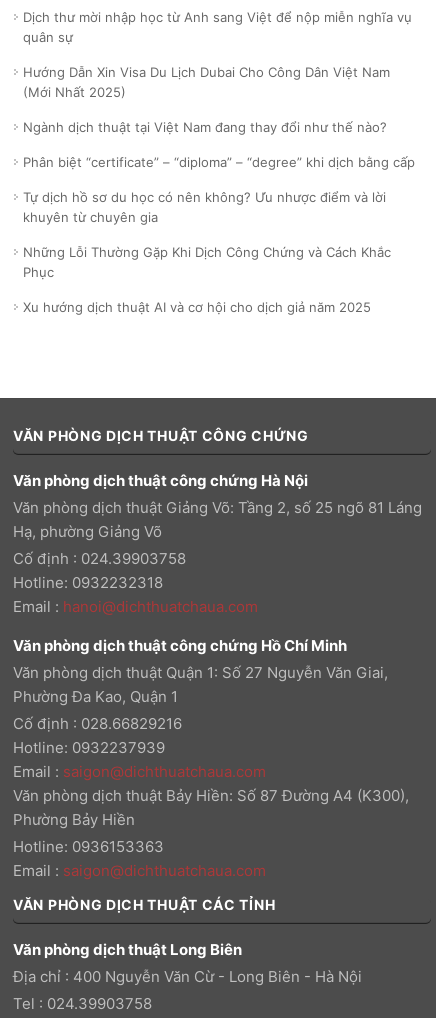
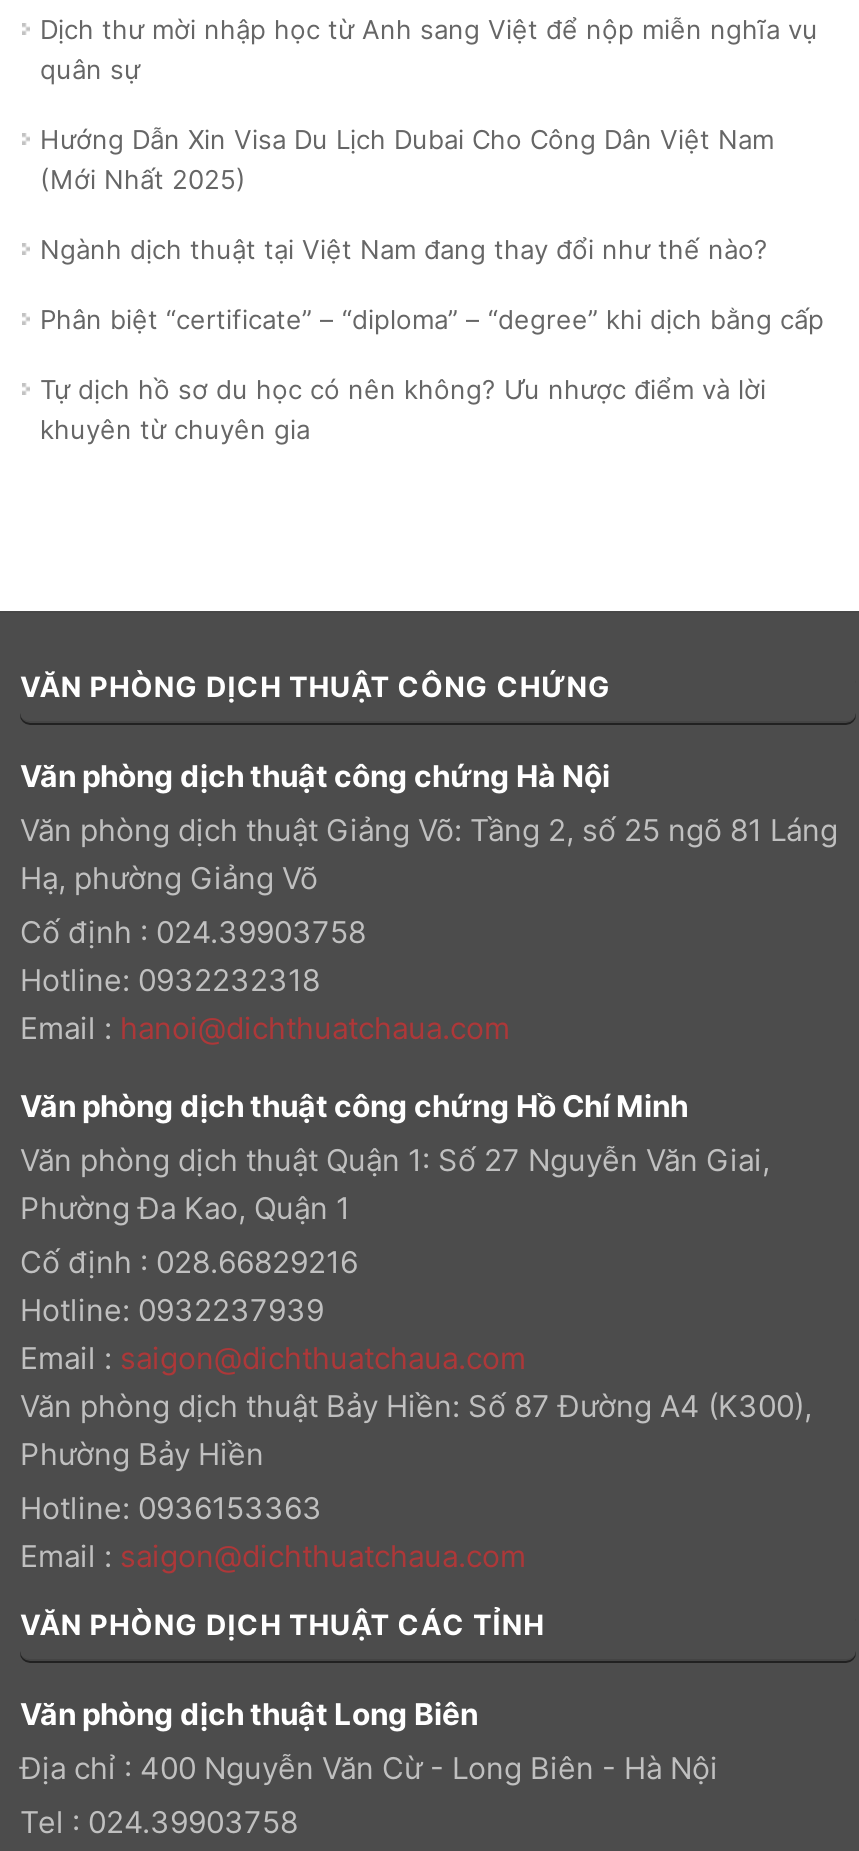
[23,244,391,315] Những Lỗi Thường Gặp Khi Dịch Công Chứng và Cách Khắc | Phục | Xu hướng dịch thuật AI và cơ hội cho dịch giả năm 2025 -> none

